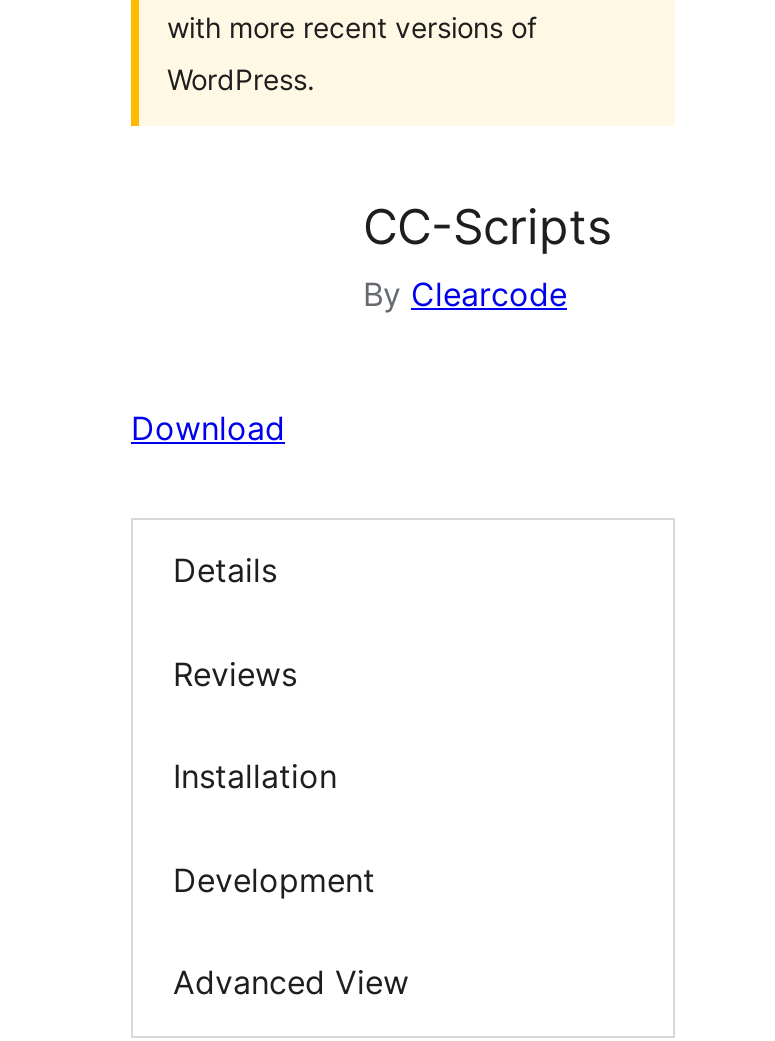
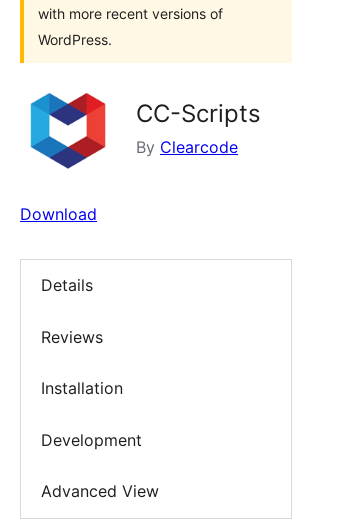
none -> [30,92,106,170] [image]

